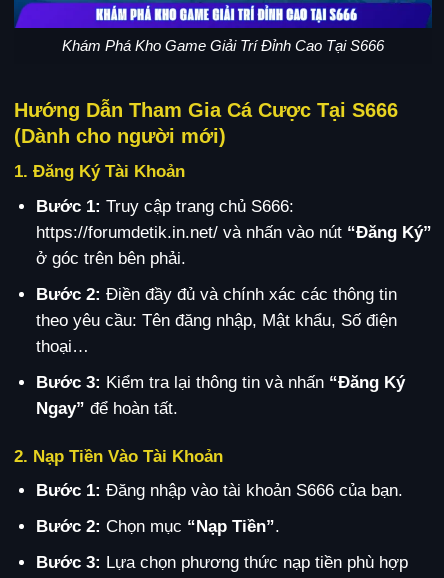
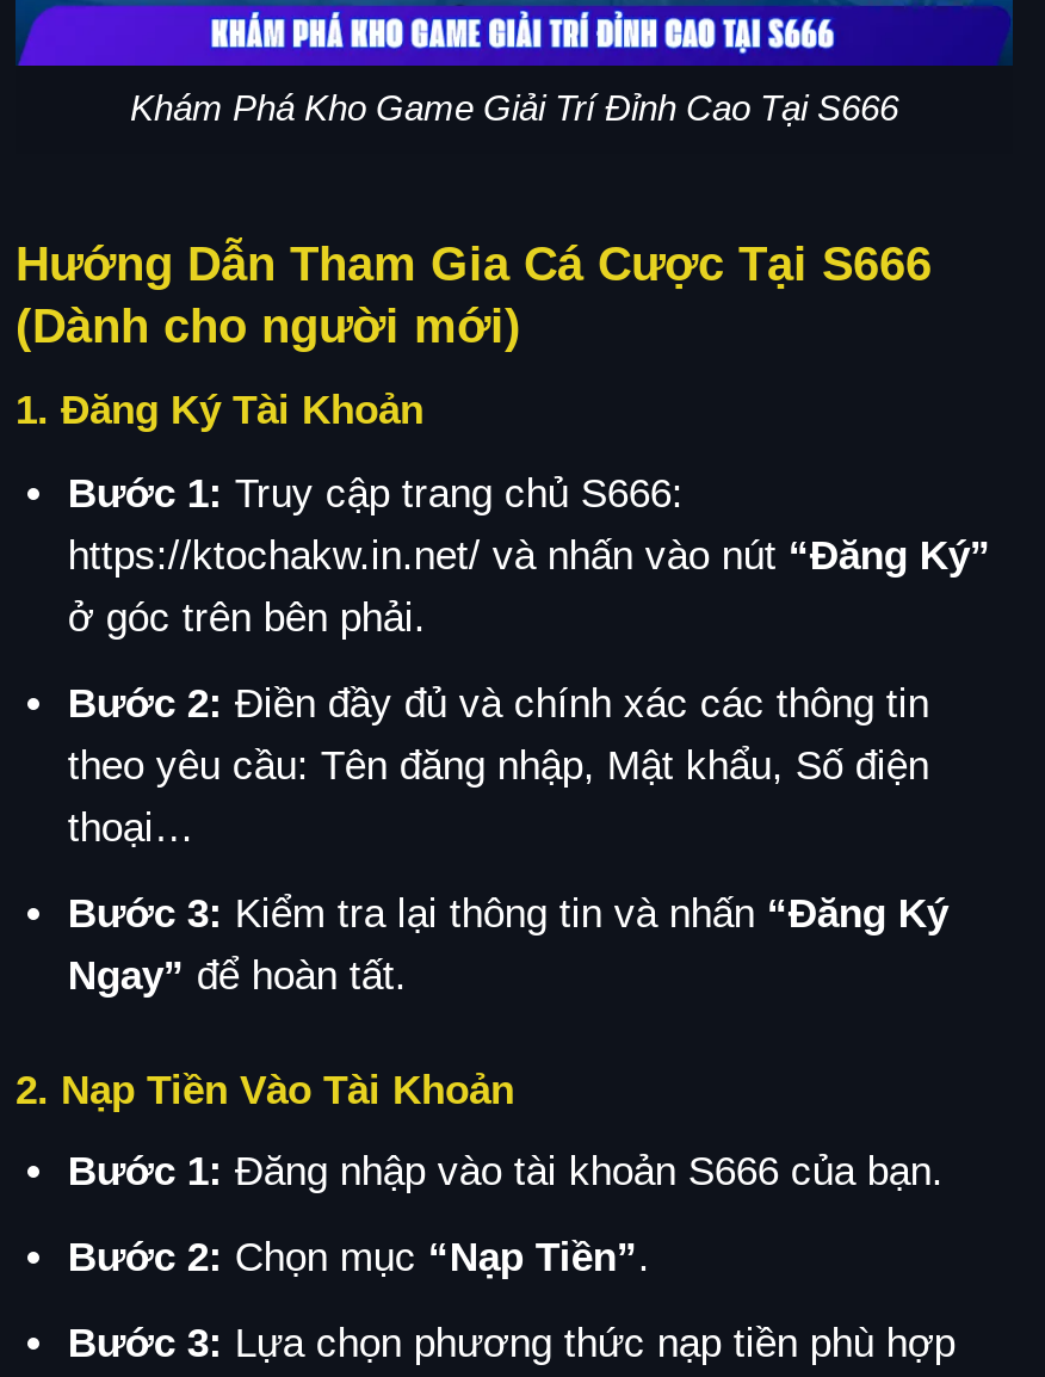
[36,223,432,242] https://forumdetik.in.net/ và nhấn vào nút “Đăng Ký” -> [68,532,991,577] https://ktochakw.in.net/ và nhấn vào nút “Đăng Ký”

